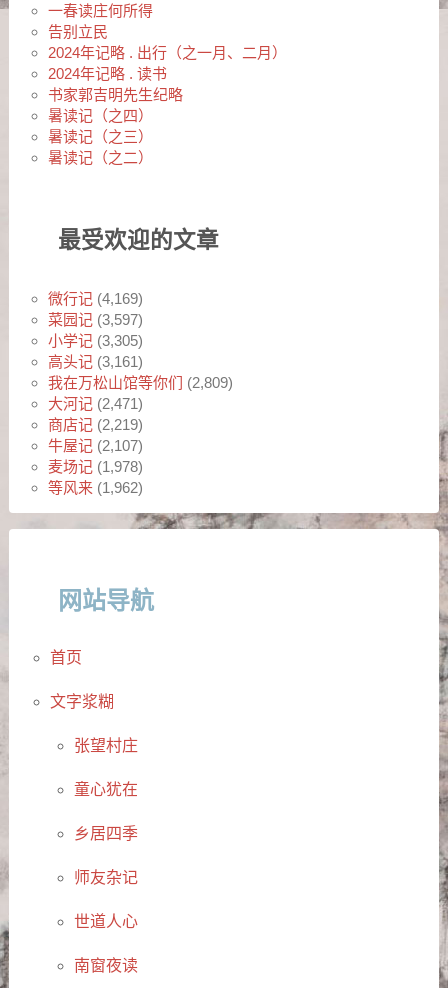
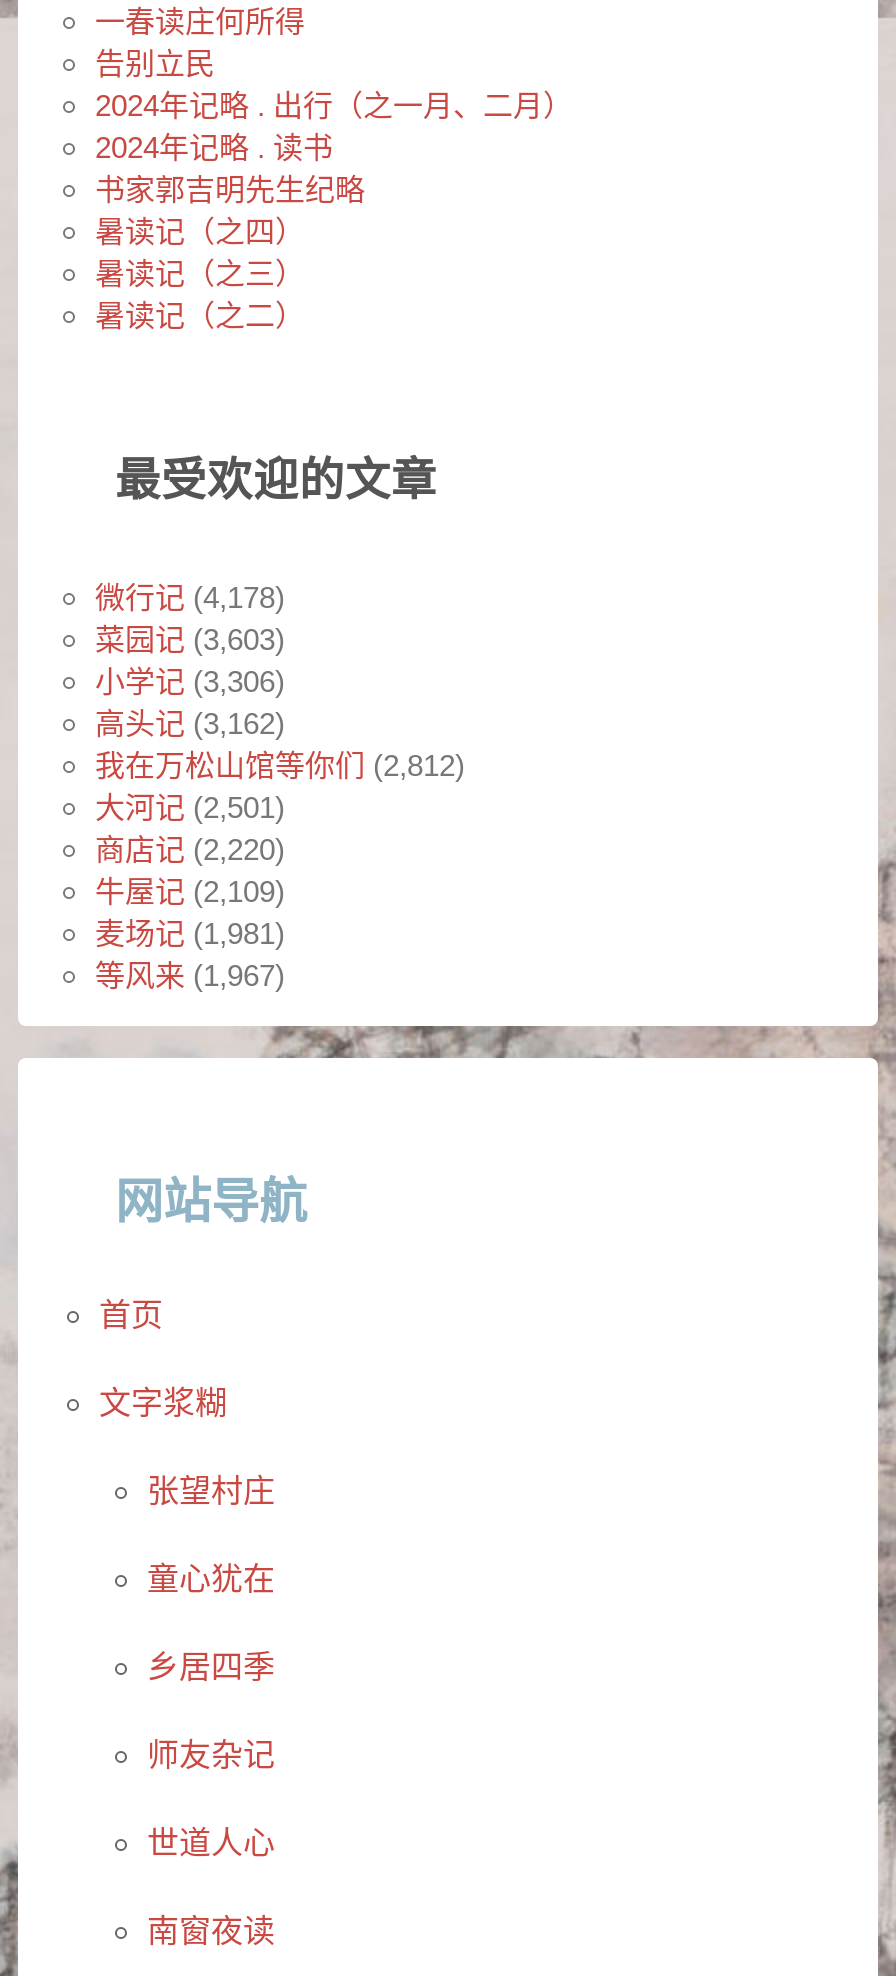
[47,290,142,307] 微行记 (4,169) -> [95,580,285,614] 微行记 (4,178)
[47,311,142,328] 菜园记 (3,597) -> [95,622,285,656] 菜园记 (3,603)
[47,332,142,349] 小学记 (3,305) -> [95,664,285,698] 小学记 (3,306)
[47,353,142,370] 高头记 (3,161) -> [95,706,285,740] 高头记 (3,162)
[47,374,232,391] 我在万松山馆等你们 (2,809) -> [95,748,465,782] 我在万松山馆等你们 (2,812)
[47,395,142,412] 大河记 (2,471) -> [95,790,285,824] 大河记 (2,501)
[47,416,142,433] 商店记 (2,219) -> [95,832,285,866] 商店记 (2,220)
[47,437,142,454] 牛屋记 (2,107) -> [95,874,285,908] 牛屋记 (2,109)
[47,458,142,475] 麦场记 (1,978) -> [95,916,285,950] 麦场记 (1,981)
[47,479,142,496] 等风来 (1,962) -> [95,958,285,992] 等风来 (1,967)

